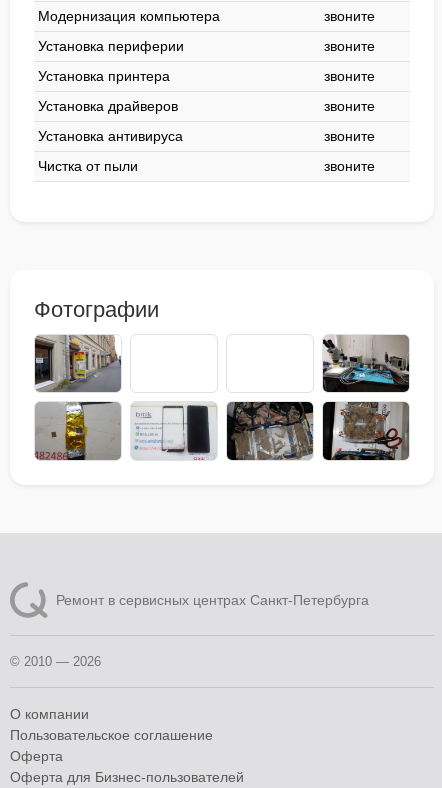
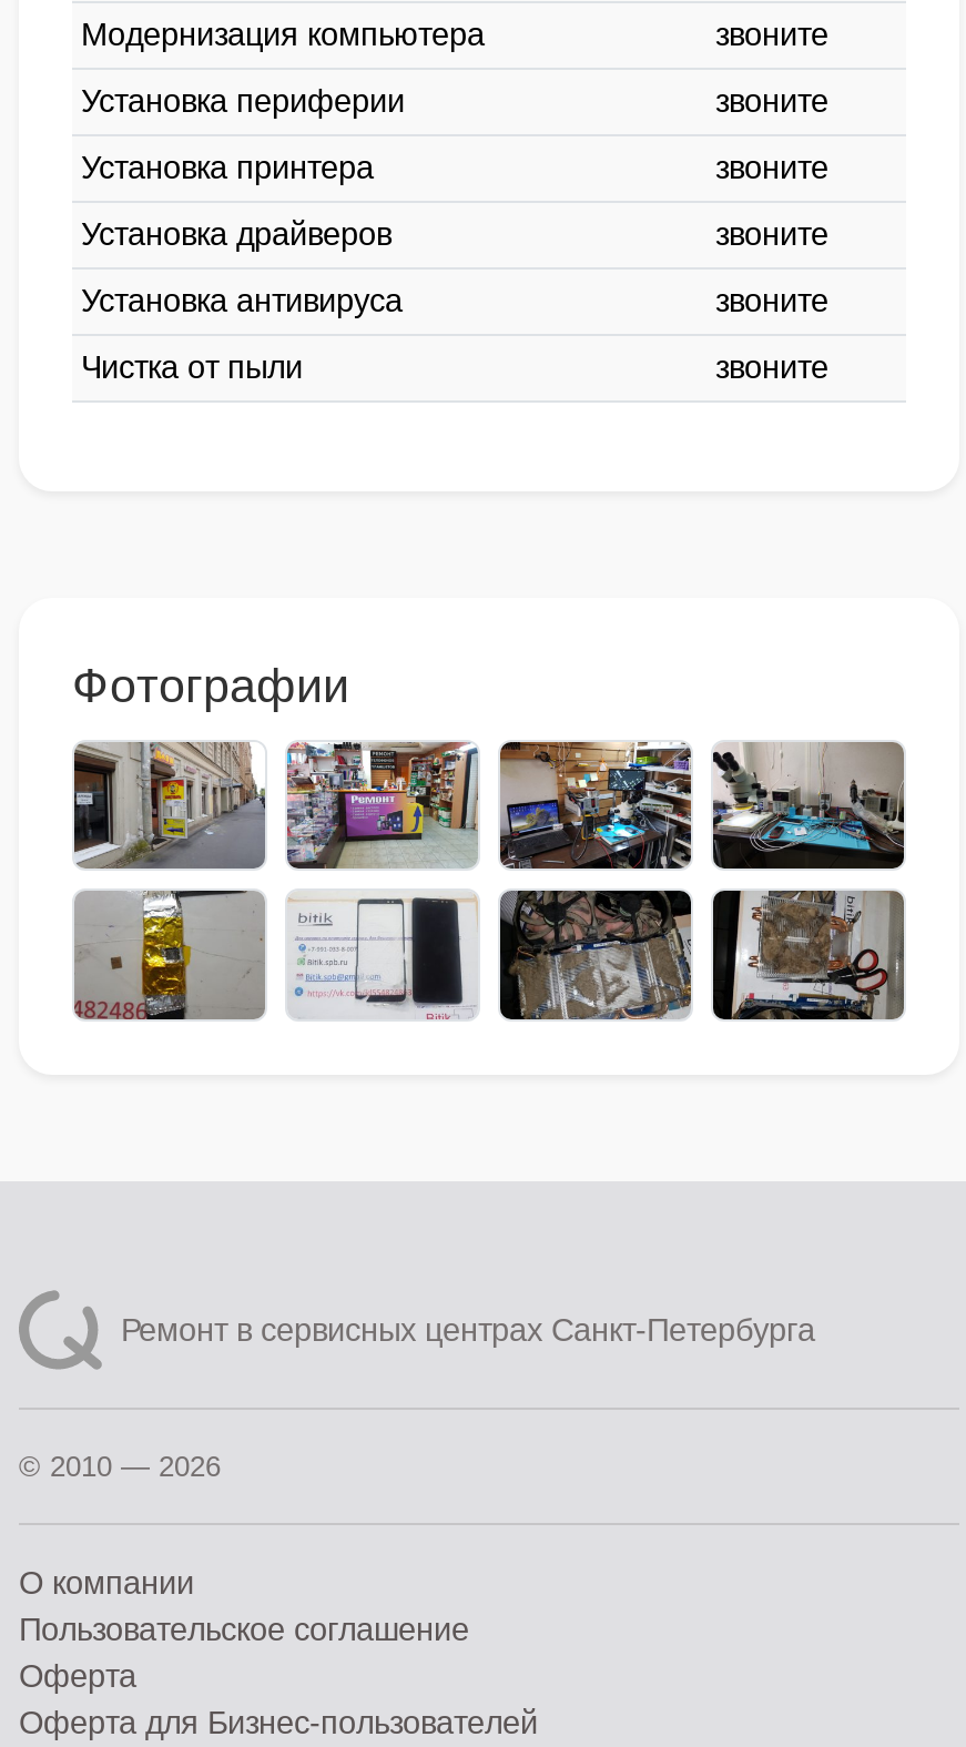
none -> [285,740,480,871] [image]
none -> [498,740,693,871] [image]

